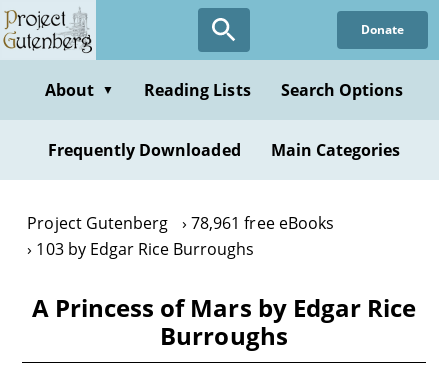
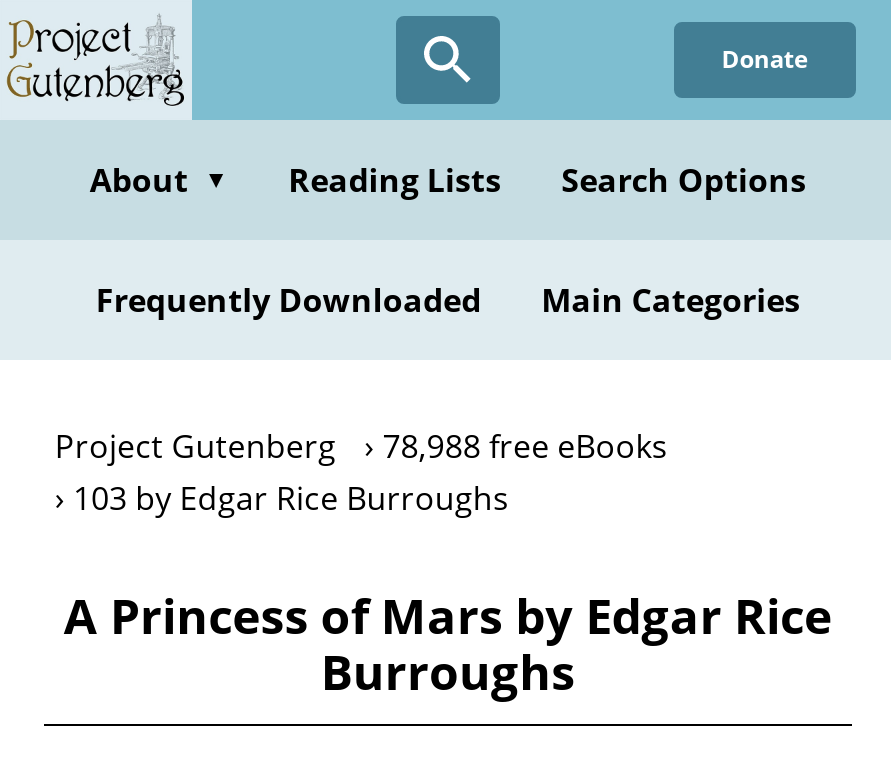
[27,212,334,234] Project Gutenberg 78,961 free eBooks -> [55,424,668,468] Project Gutenberg 78,988 free eBooks

